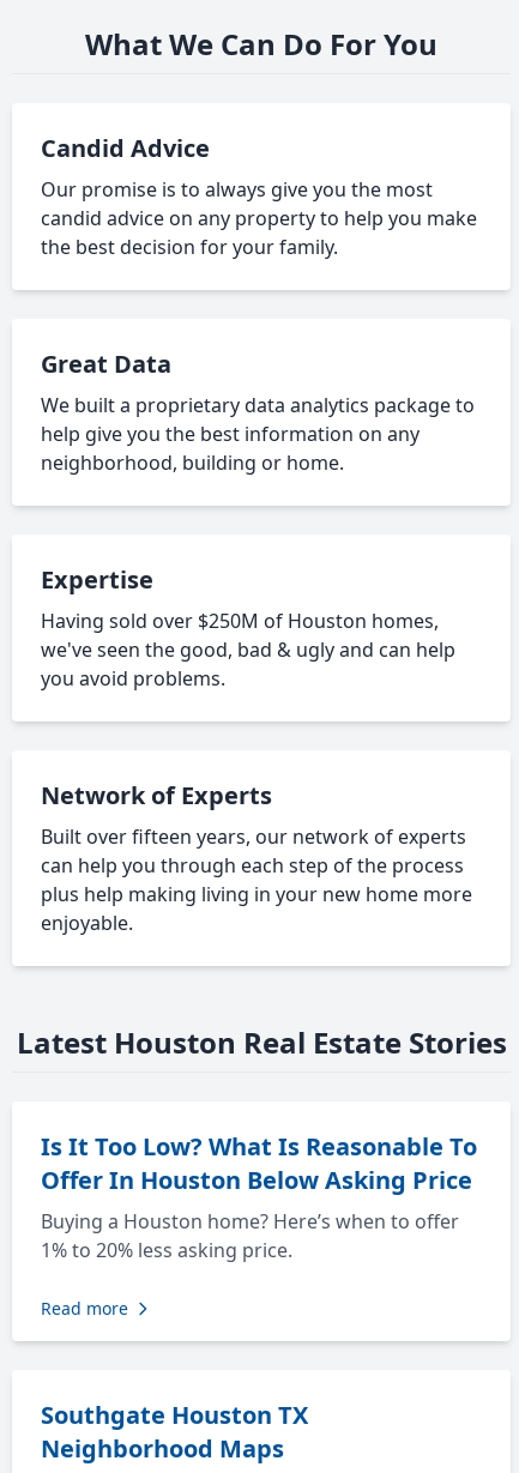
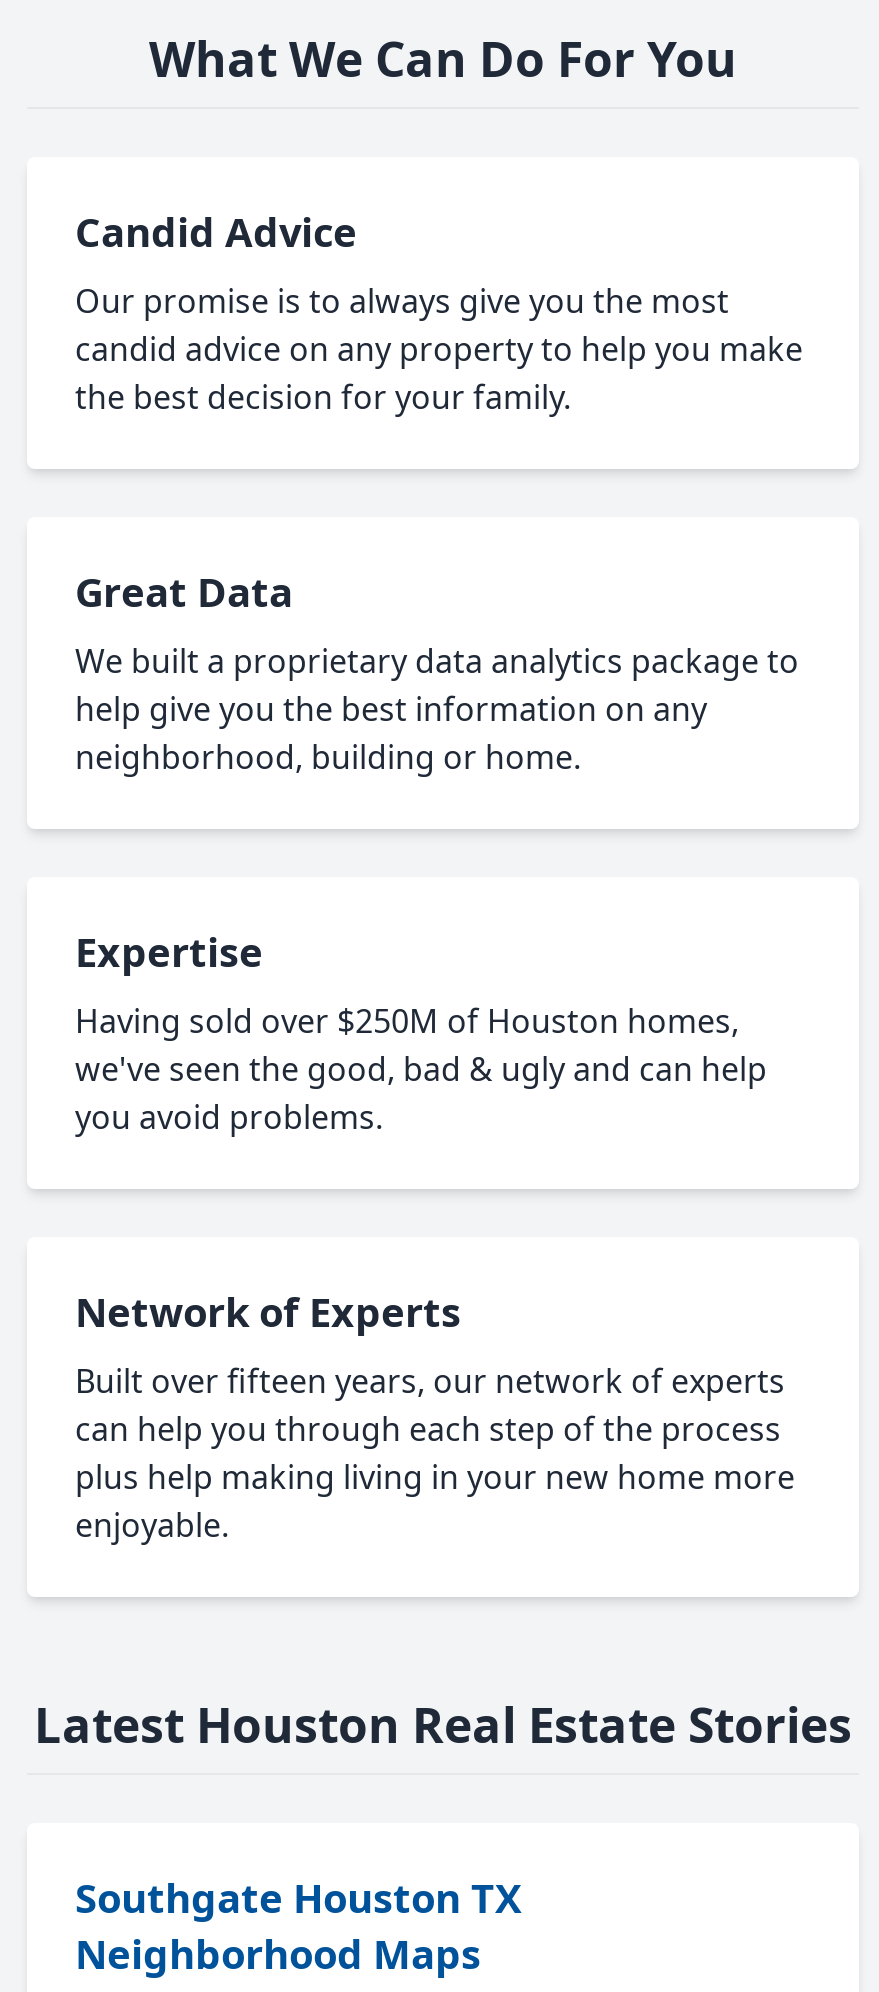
[41,1130,477,1320] Is It Too Low? What Is Reasonable To | Offer In Houston Below Asking Price | Buying a Houston home? Here’s when to offer | 1% to 20% less asking price. | Read more -> none

